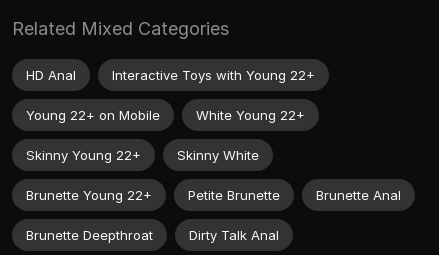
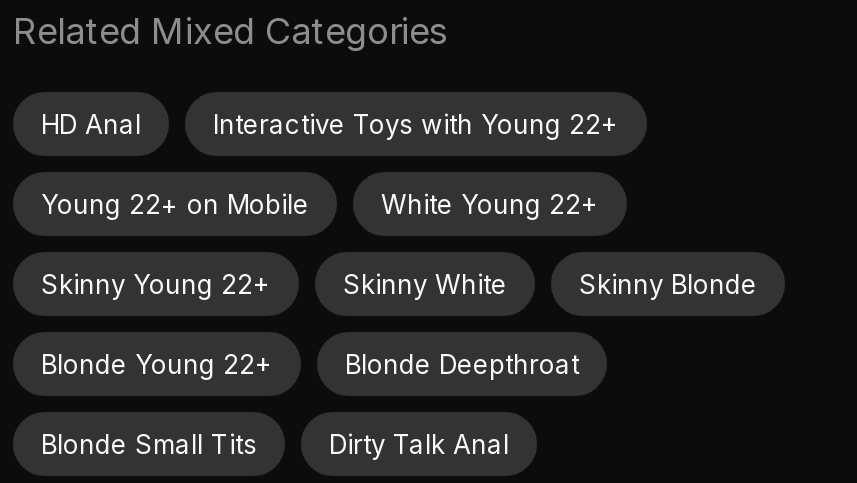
[26,186,401,242] Brunette Young 22+ | Petite Brunette | Brunette Anal | Brunette Deepthroat -> [41,267,757,459] Skinny Blonde | Blonde Young 22+ | Blonde Deepthroat | Blonde Small Tits

